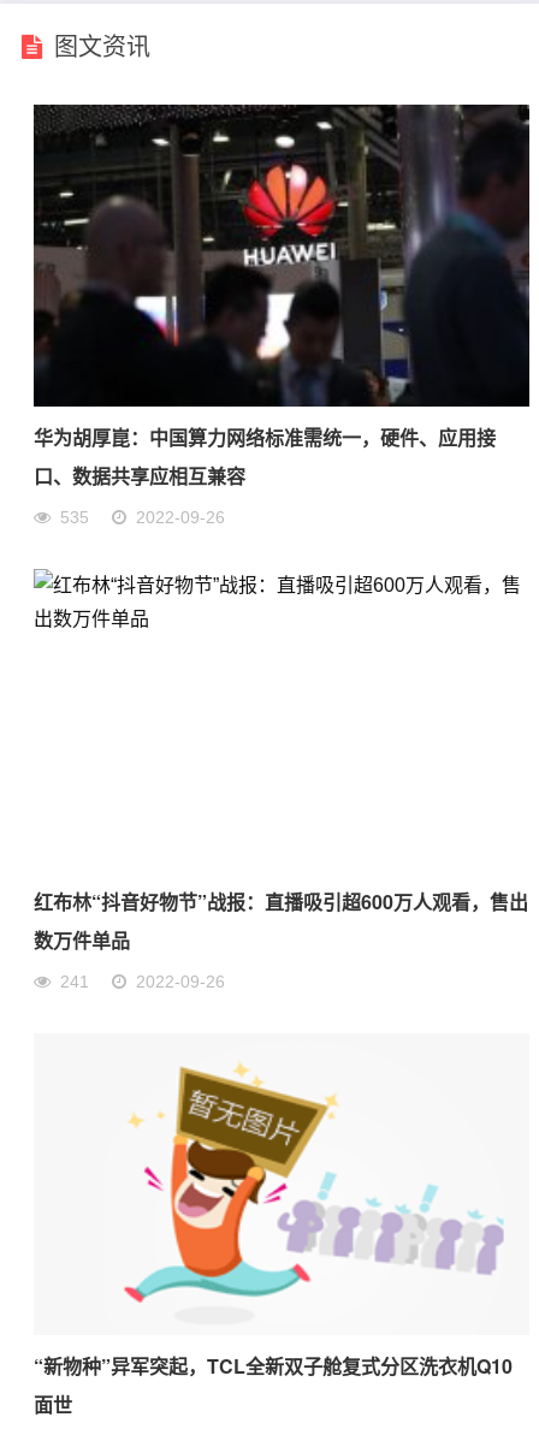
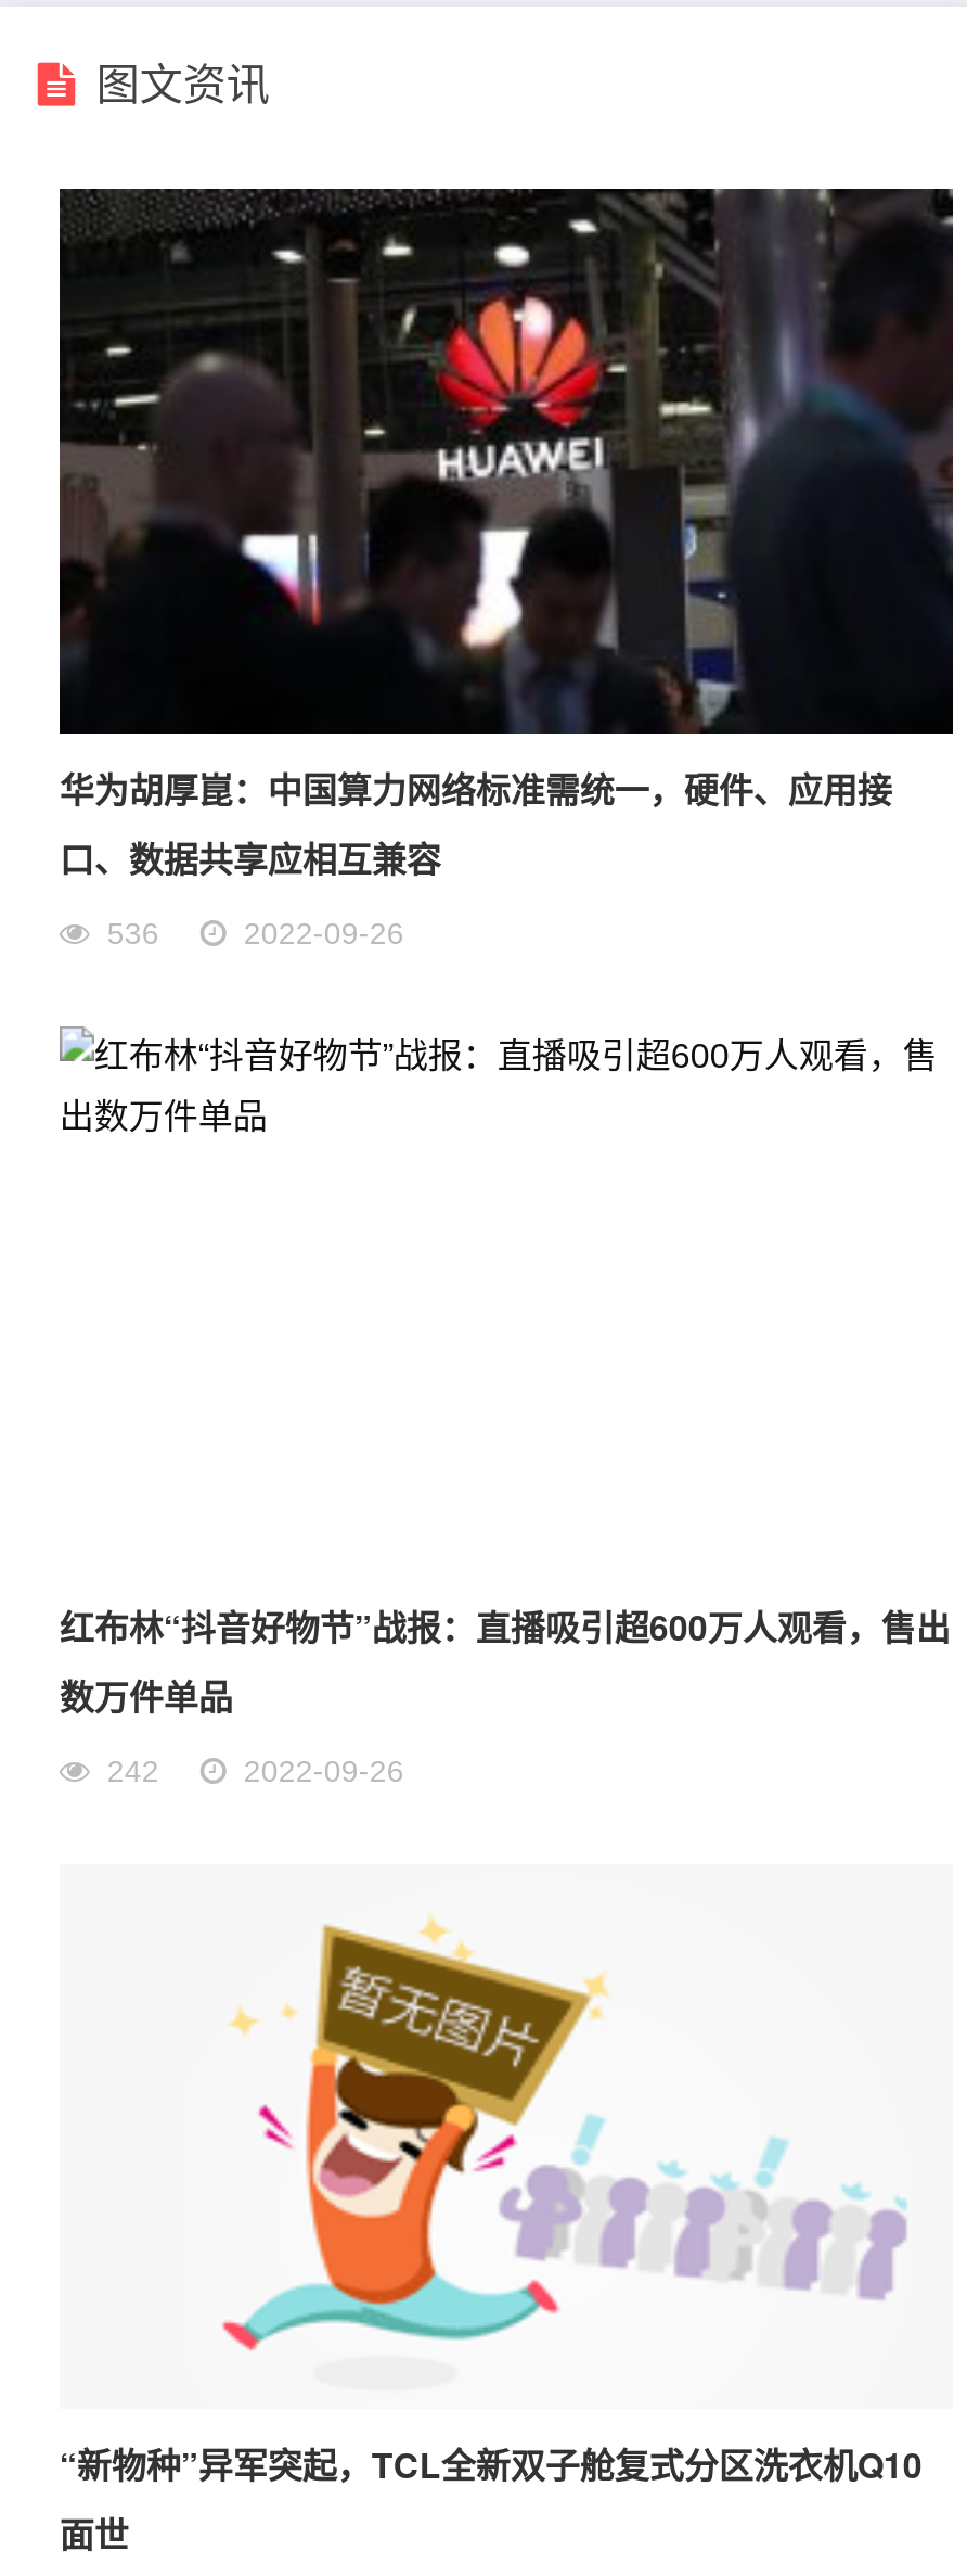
[60,508,89,527] 535 -> [107,916,159,951] 536
[60,972,89,991] 241 -> [107,1754,159,1788] 242

